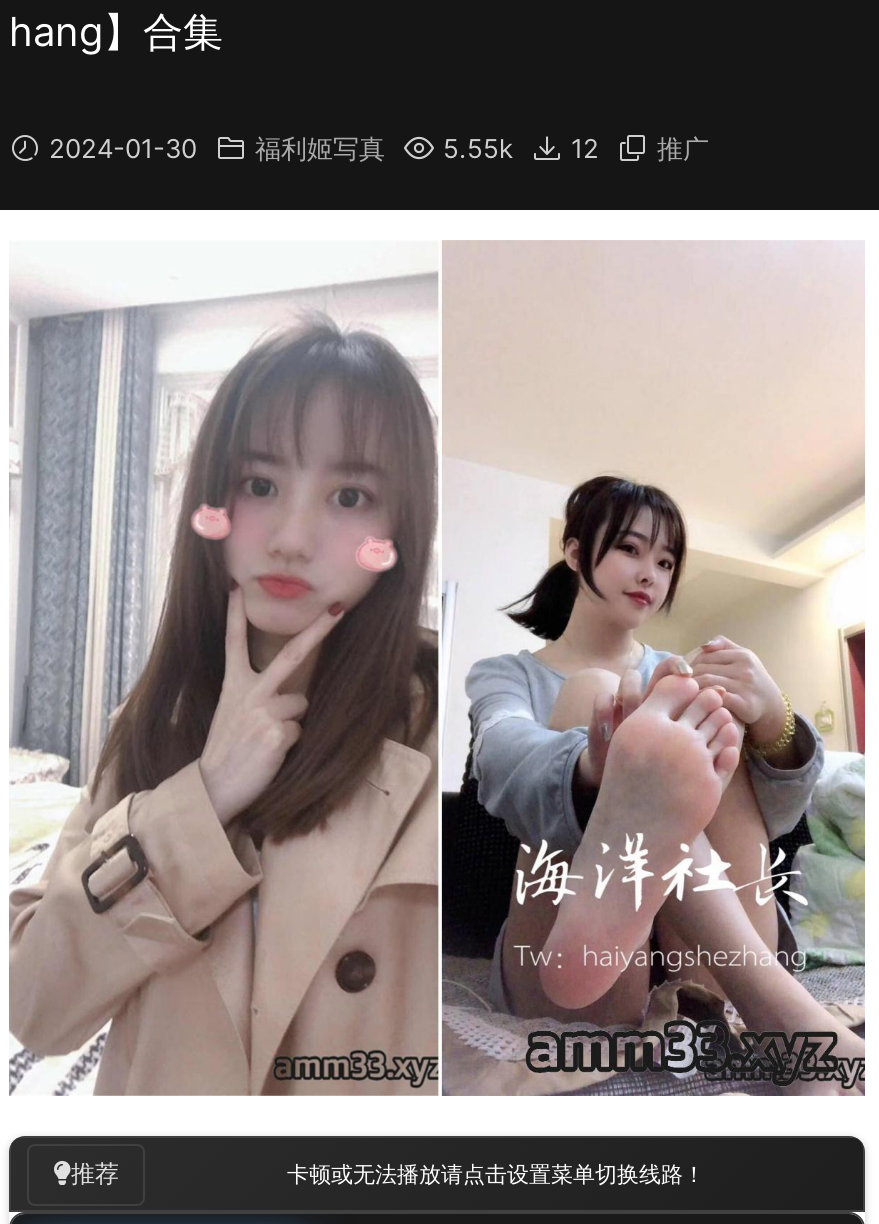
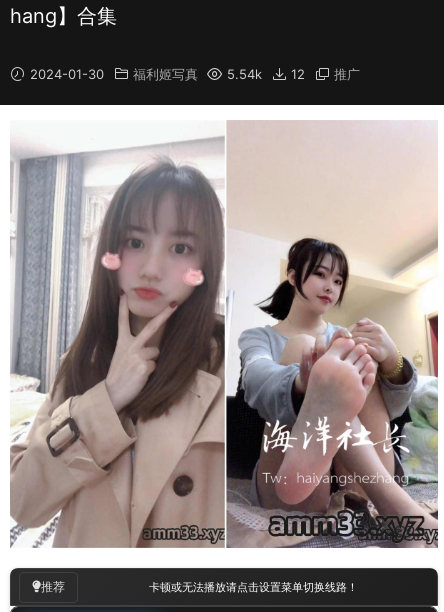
[41,132,709,164] 2024-01-30 福利姬写真 5.55k 12 推广 -> [26,66,360,82] 2024-01-30 福利姬写真 5.54k 12 推广

